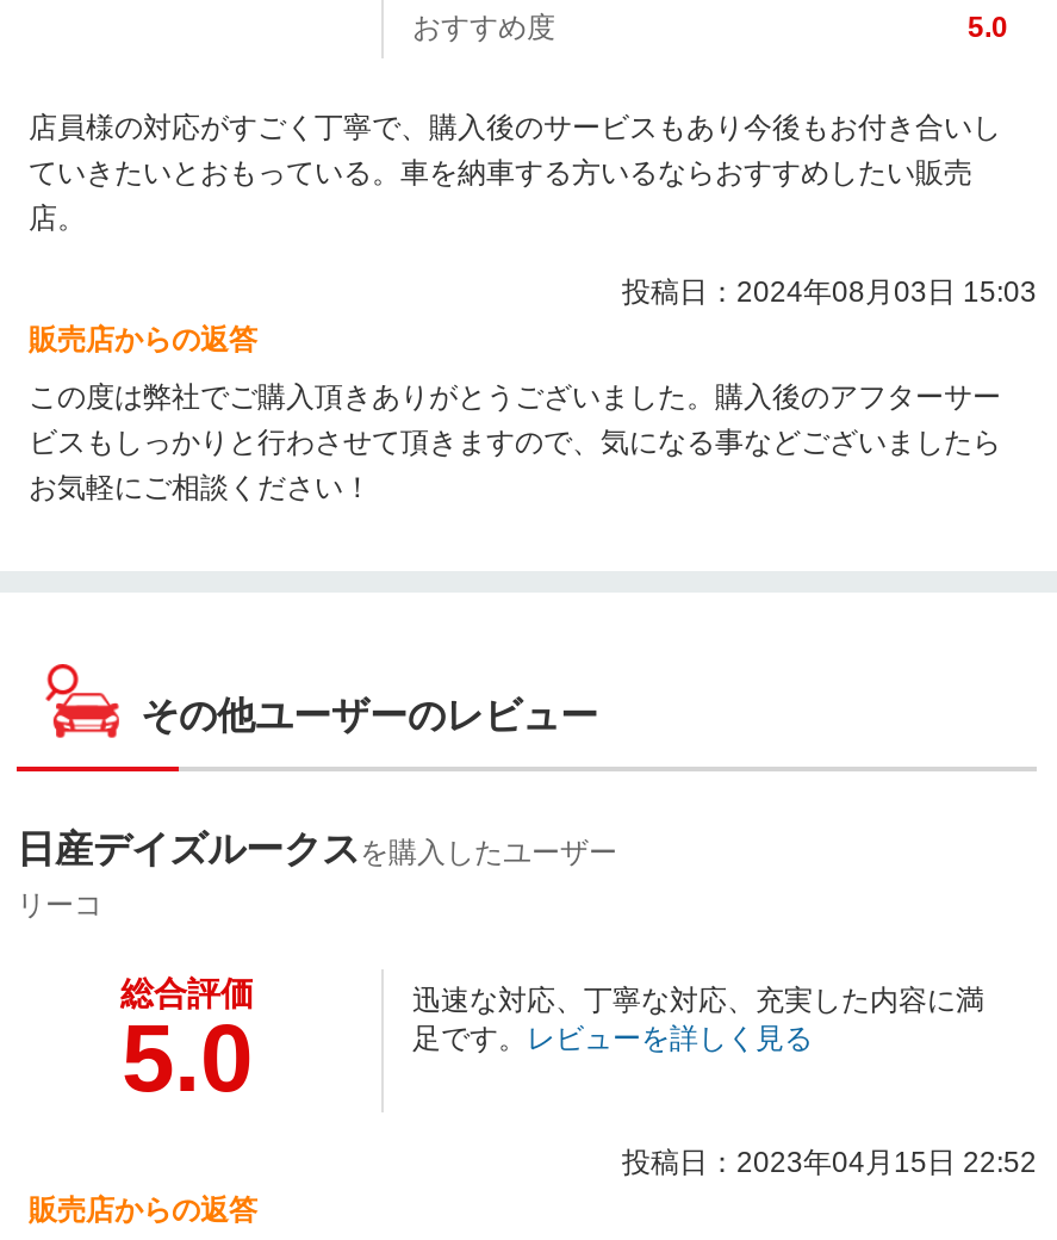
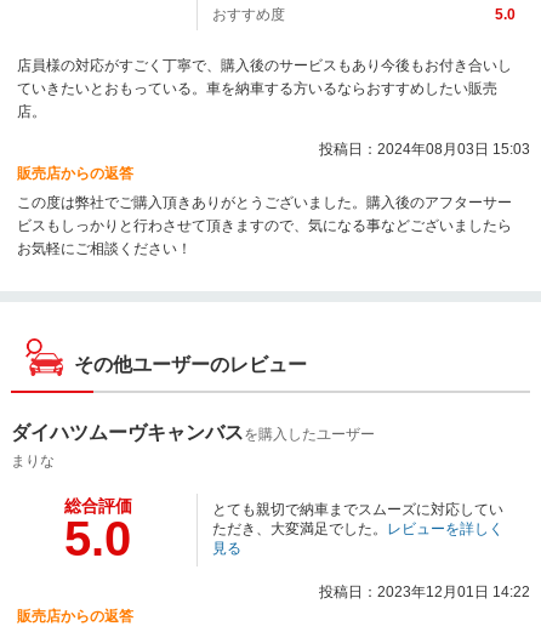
[17,829,617,869] 日産デイズルークスを購入したユーザー -> [11,422,375,443] ダイハツムーヴキャンバスを購入したユーザー
[17,888,102,922] リーコ -> [11,452,55,469] まりな
[412,984,984,1055] 迅速な対応、丁寧な対応、充実した内容に満 | 足です。レビューを詳しく見る -> [212,501,503,557] とても親切で納車までスムーズに対応してい | ただき、大変満足でした。レビューを詳しく | 見る
[622,1146,1037,1179] 投稿日：2023年04月15日 22:52 -> [319,583,530,600] 投稿日：2023年12月01日 14:22

